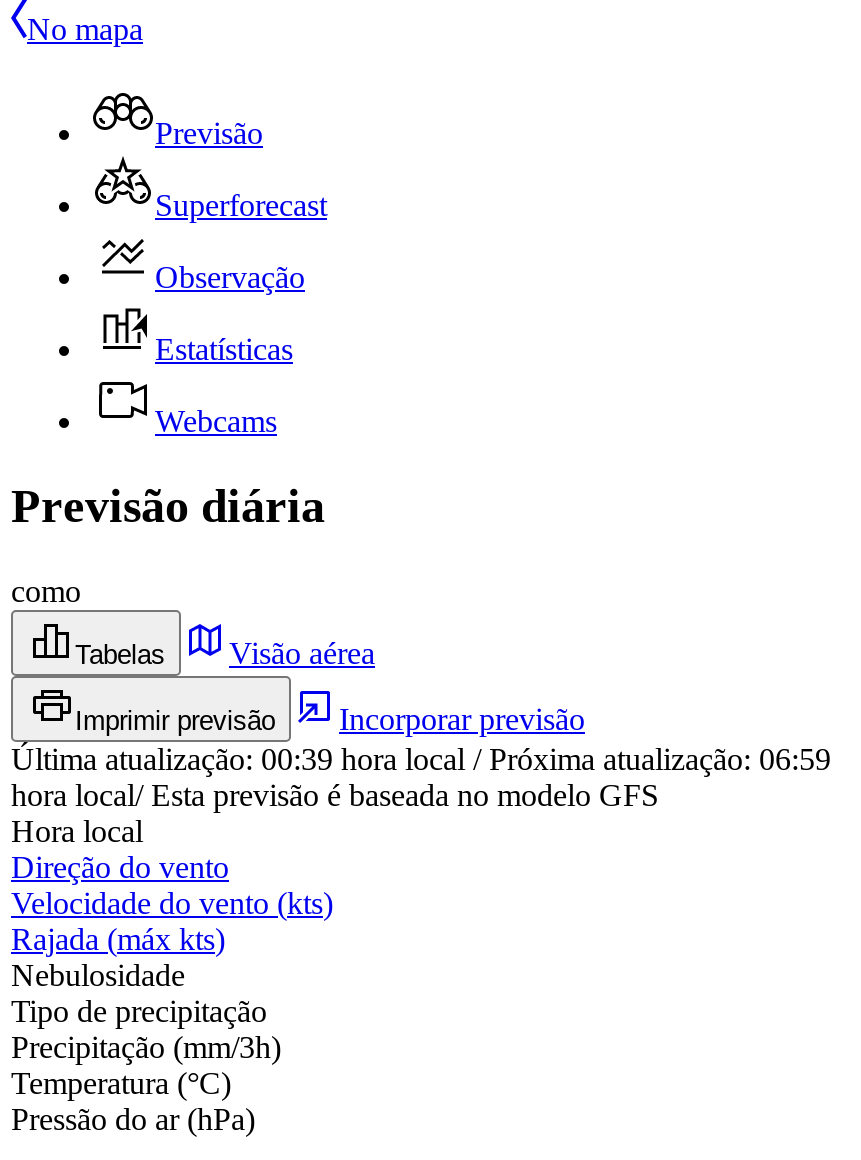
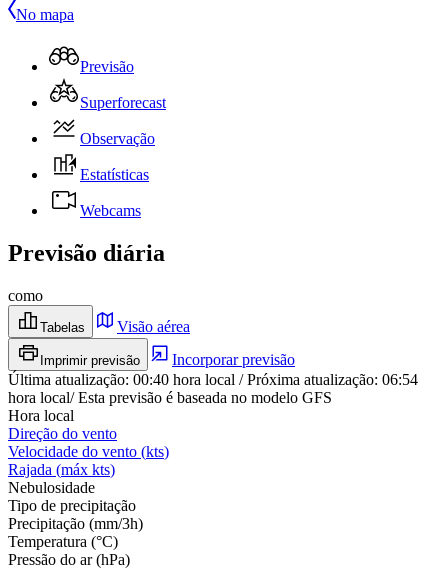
[11,741,831,775] Última atualização:00:39 hora local / Próxima atualização: 06:59 -> [8,371,418,388] Última atualização:00:40 hora local / Próxima atualização: 06:54

